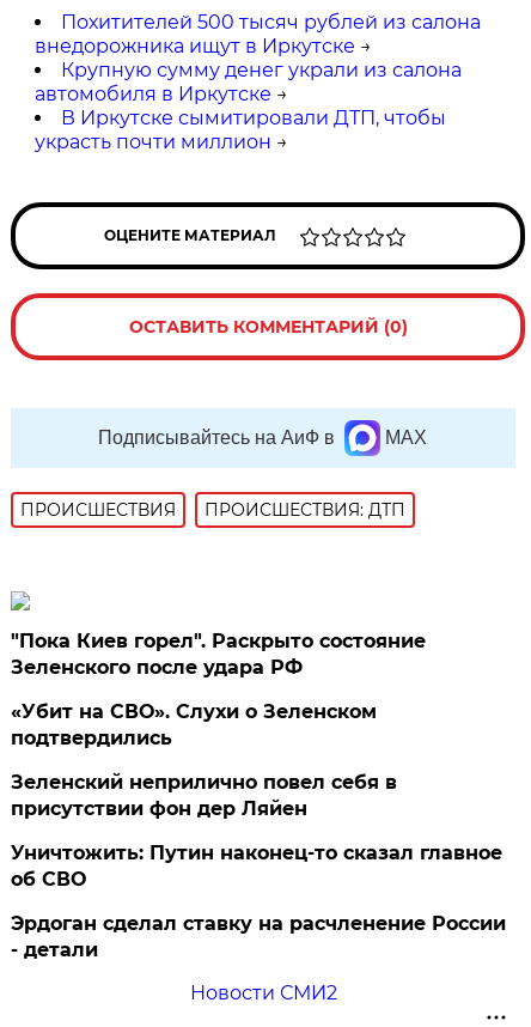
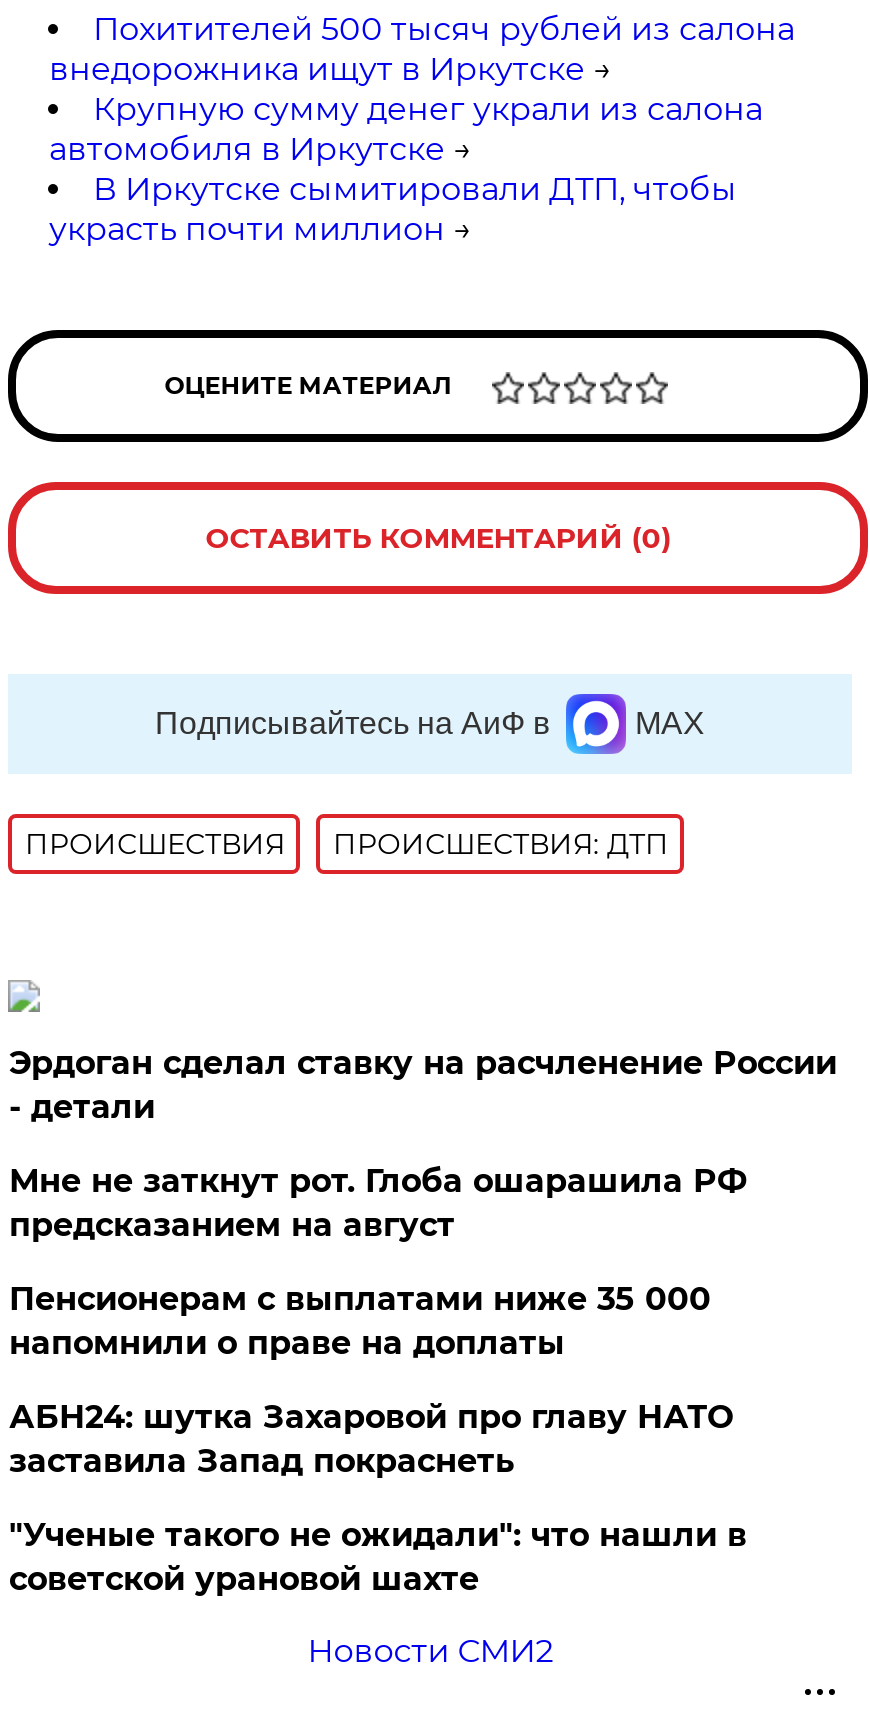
[11,629,503,890] "Пока Киев горел". Раскрыто состояние | Зеленского после удара РФ | «Убит на СВО». Слухи о Зеленском | подтвердились | Зеленский неприлично повел cебя в | присутствии фон дер Ляйен | Уничтожить: Путин наконец-то сказал главное | об СВО -> none
moved [11,912,506,961] -> [9,1044,837,1126]: Эрдоган сделал ставку на расчленение России | - детали
none -> [9,1162,747,1598] Мне не заткнут рот. Глоба ошарашила РФ | предсказанием на август | Пенсионерам с выплатами ниже 35 000 | напомнили о праве на доплаты | АБН24: шутка Захаровой про главу НАТО | заставила Запад покраснеть | "Ученые такого не ожидали": что нашли в | советской урановой шахте

